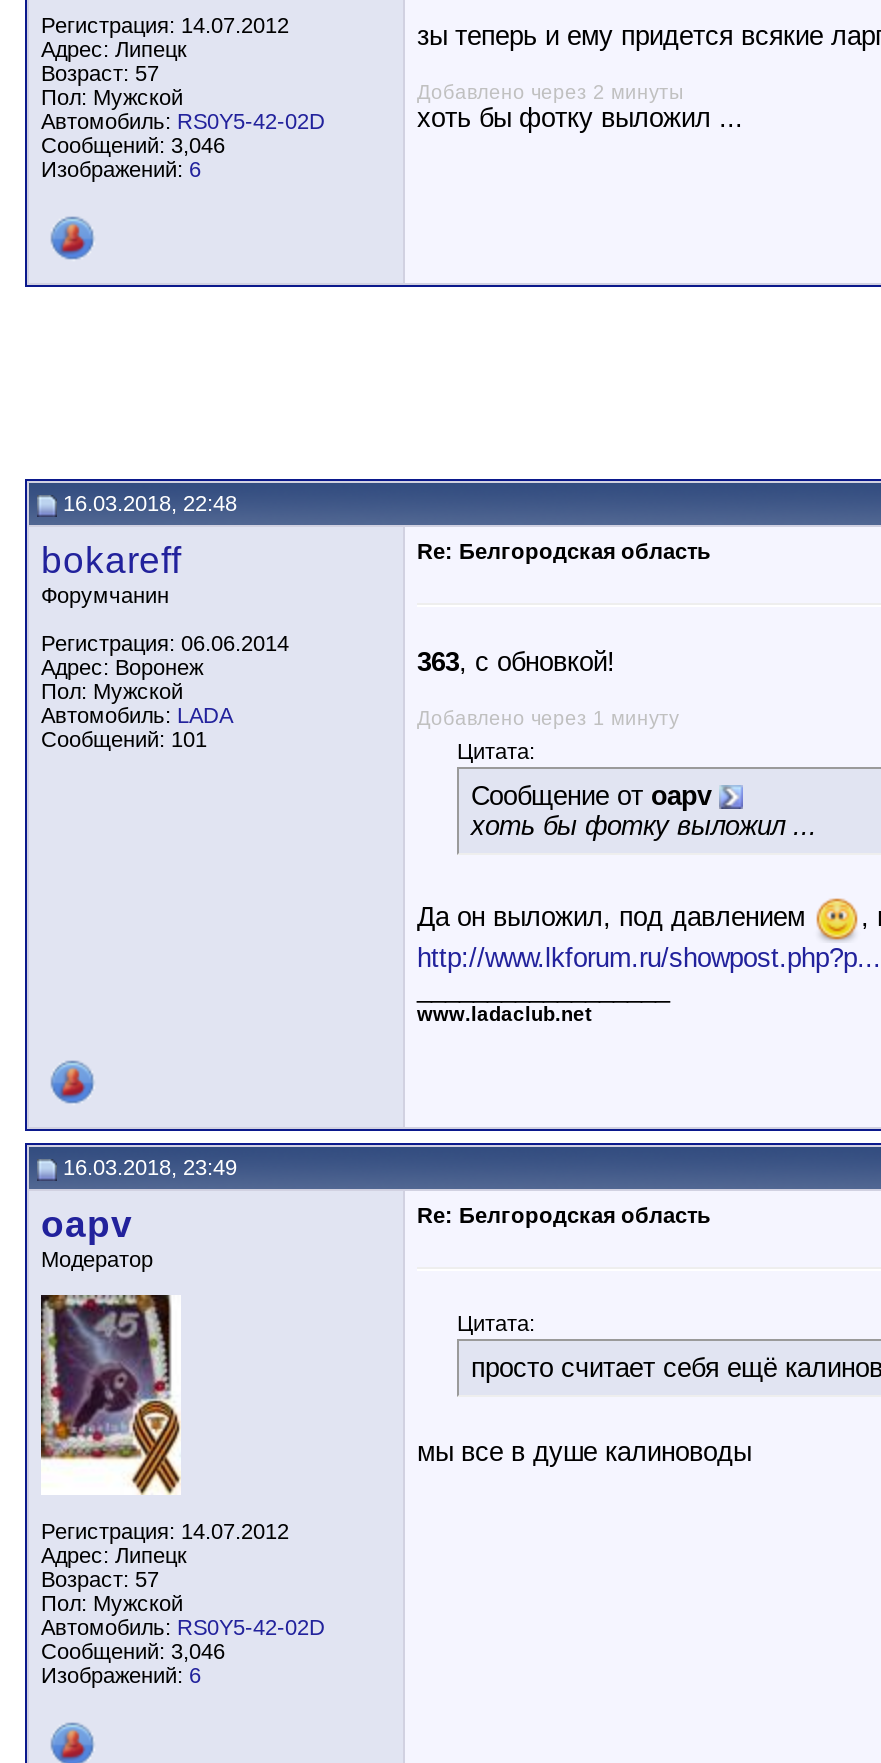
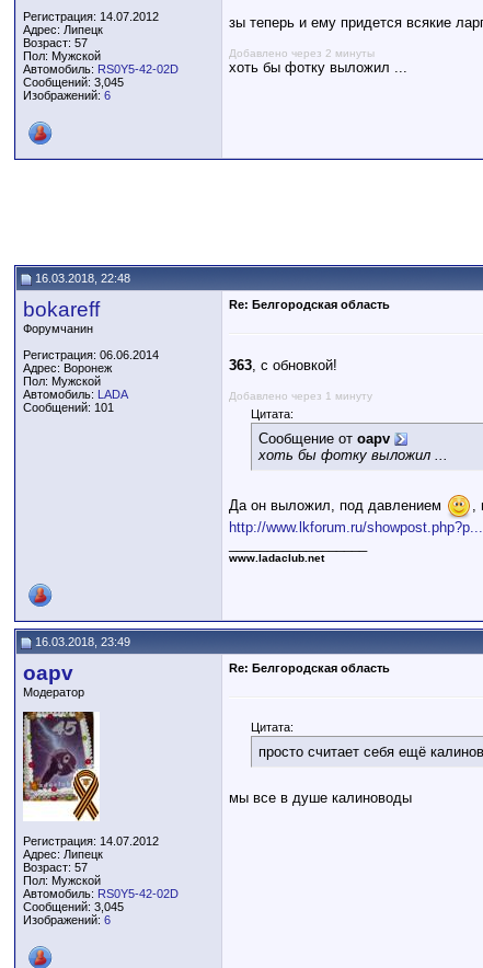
[41,133,225,157] Сообщений: 3,046 -> [23,76,124,89] Сообщений: 3,045
[41,1639,225,1663] Сообщений: 3,046 -> [23,900,124,913] Сообщений: 3,045

